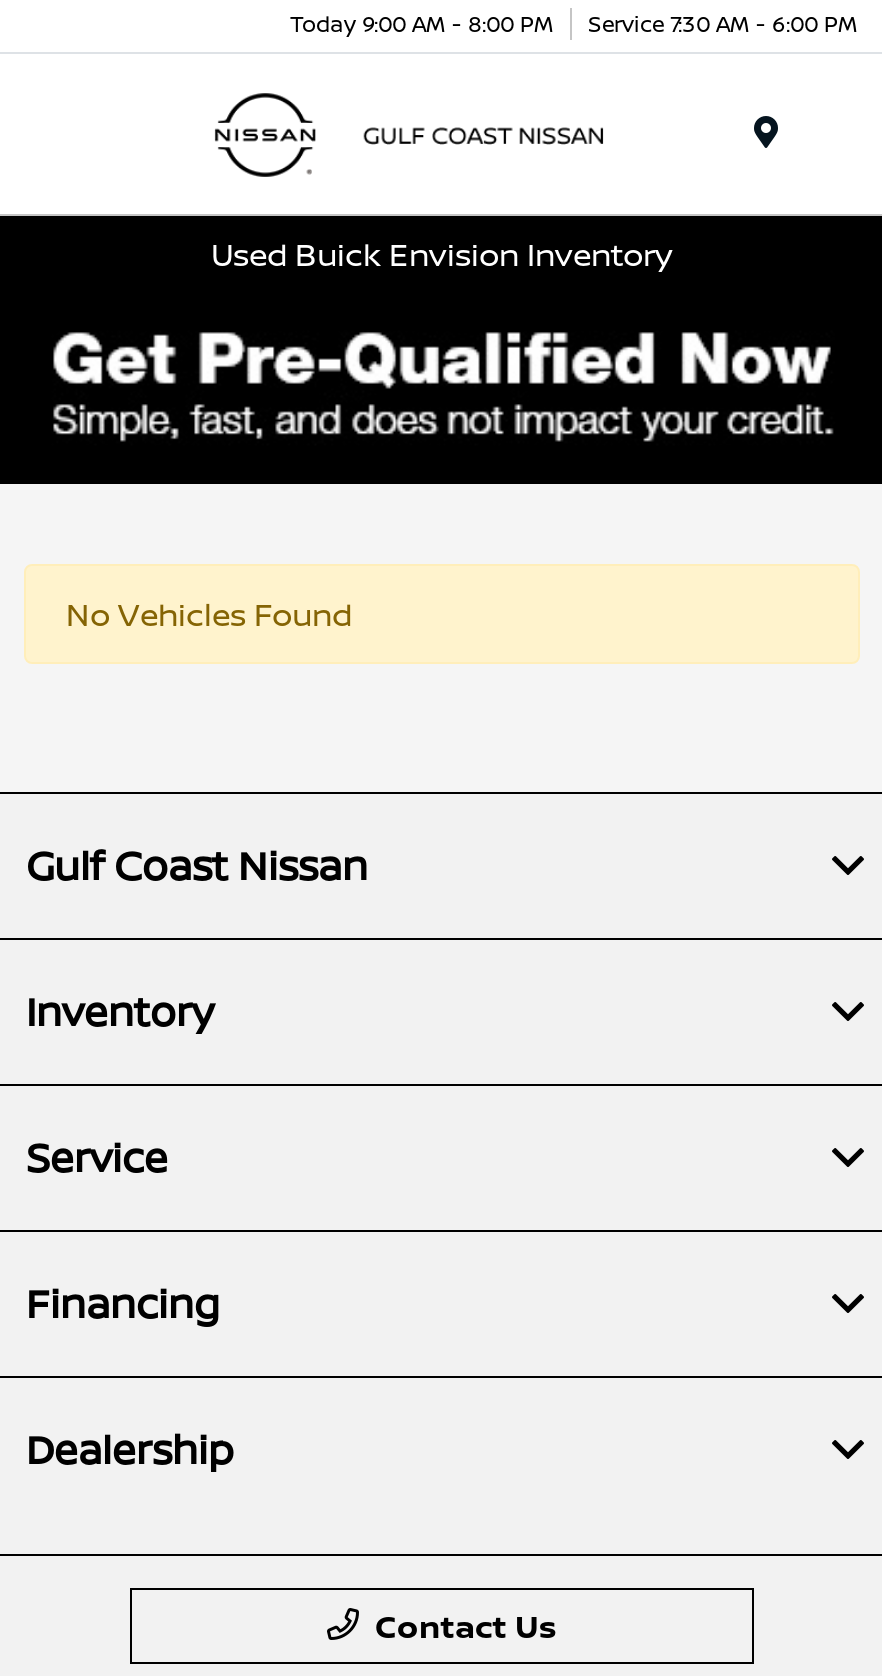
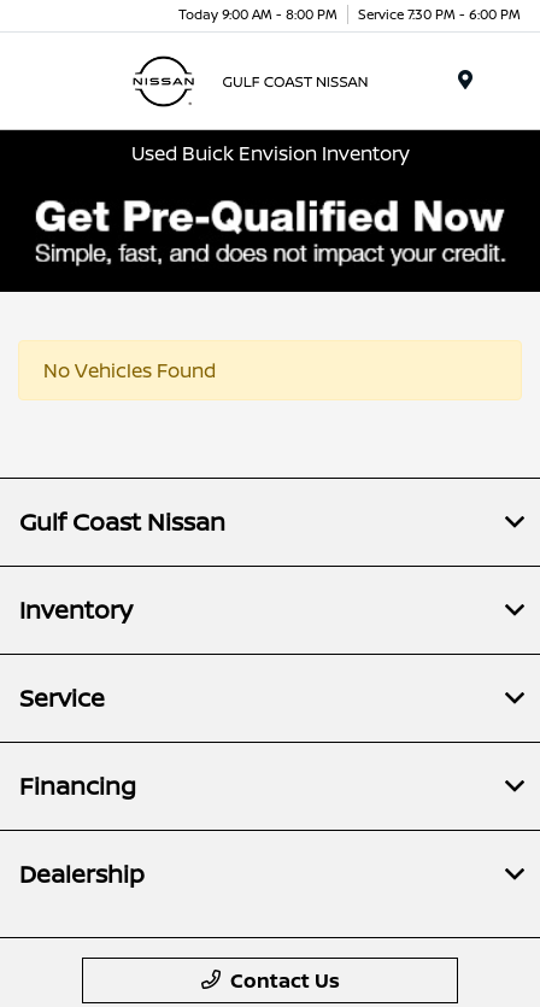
[290,7,858,37] Today 9:00 AM - 8:00 PM Service 7:30 AM - 6:00 PM -> [178,4,521,22] Today 9:00 AM - 8:00 PM Service 7:30 PM - 6:00 PM

